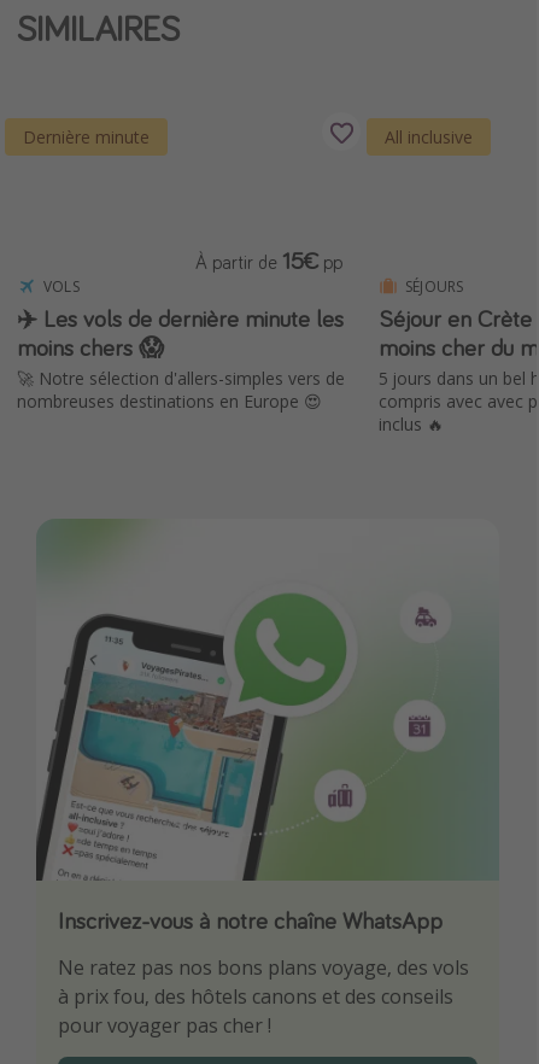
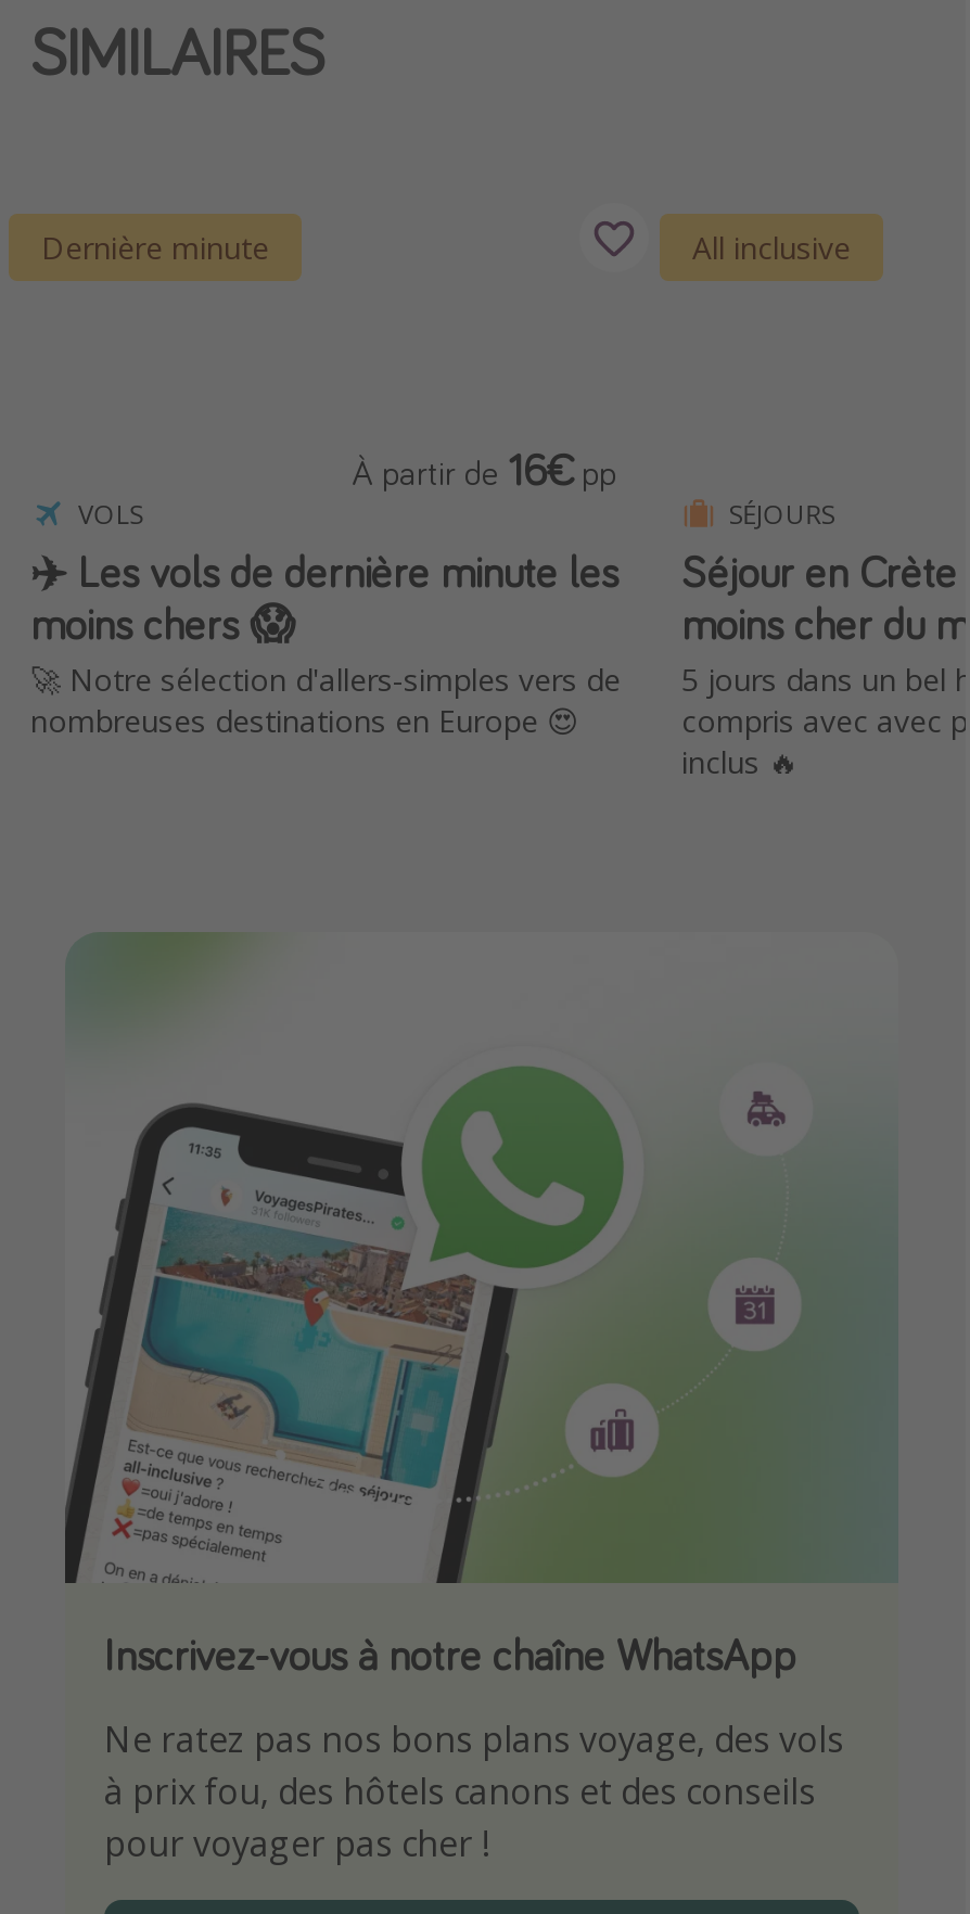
[195,245,342,275] À partir de 15€pp -> [352,441,616,495] À partir de 16€pp

